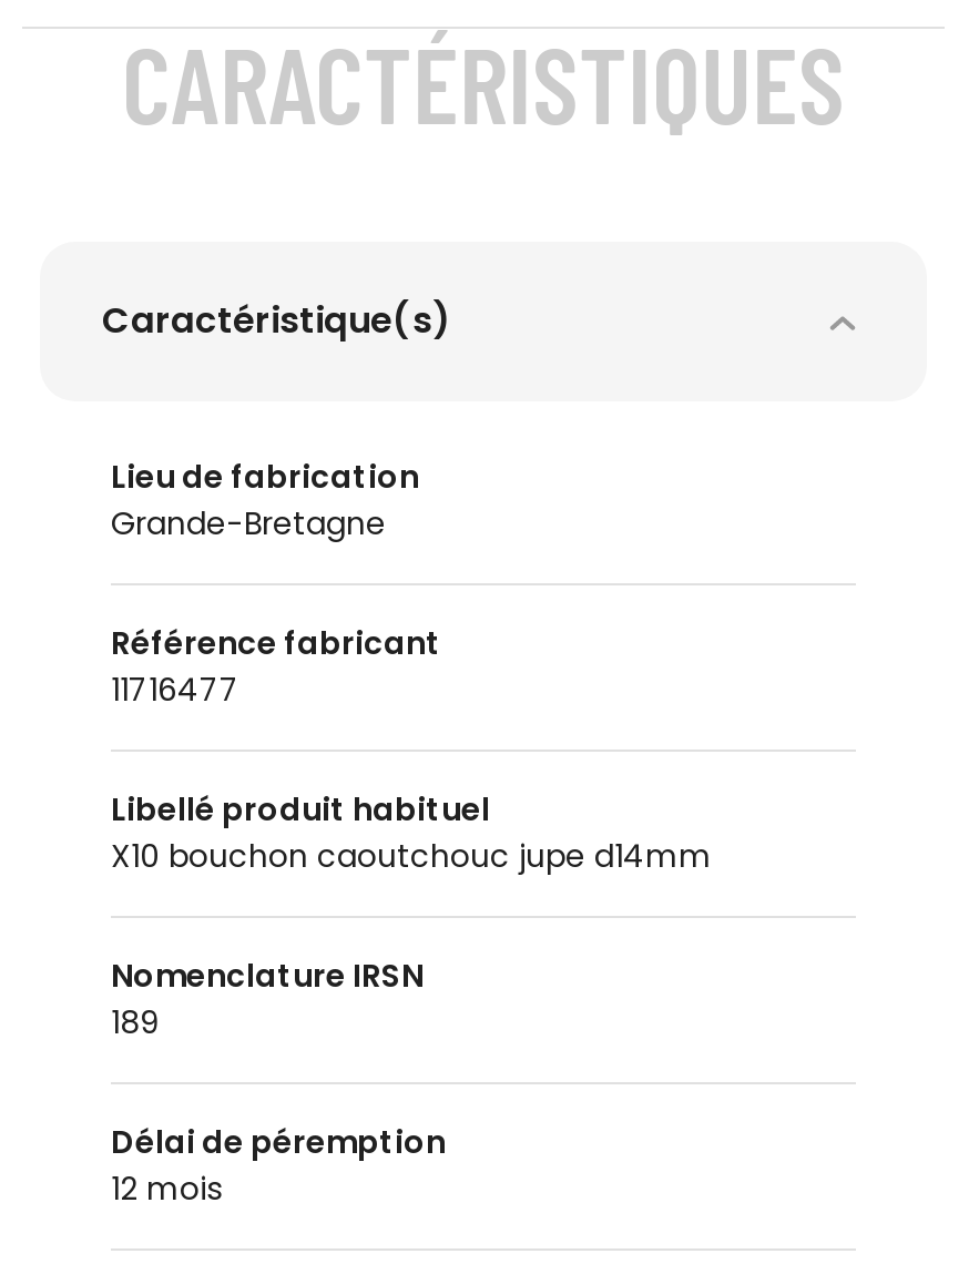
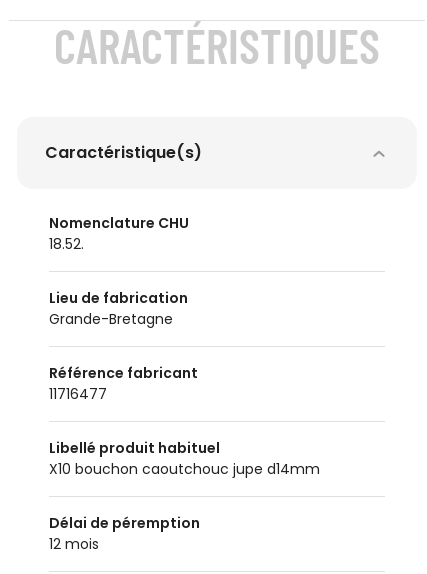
none -> [49,213,189,254] Nomenclature CHU | 18.52.
moved [111,455,490,832] -> [49,288,220,458]: Lieu de fabrication | Grande-Bretagne | Référence fabricant | 11716477 | Libellé produit habituel
[111,954,424,1044] Nomenclature IRSN | 189 -> none

